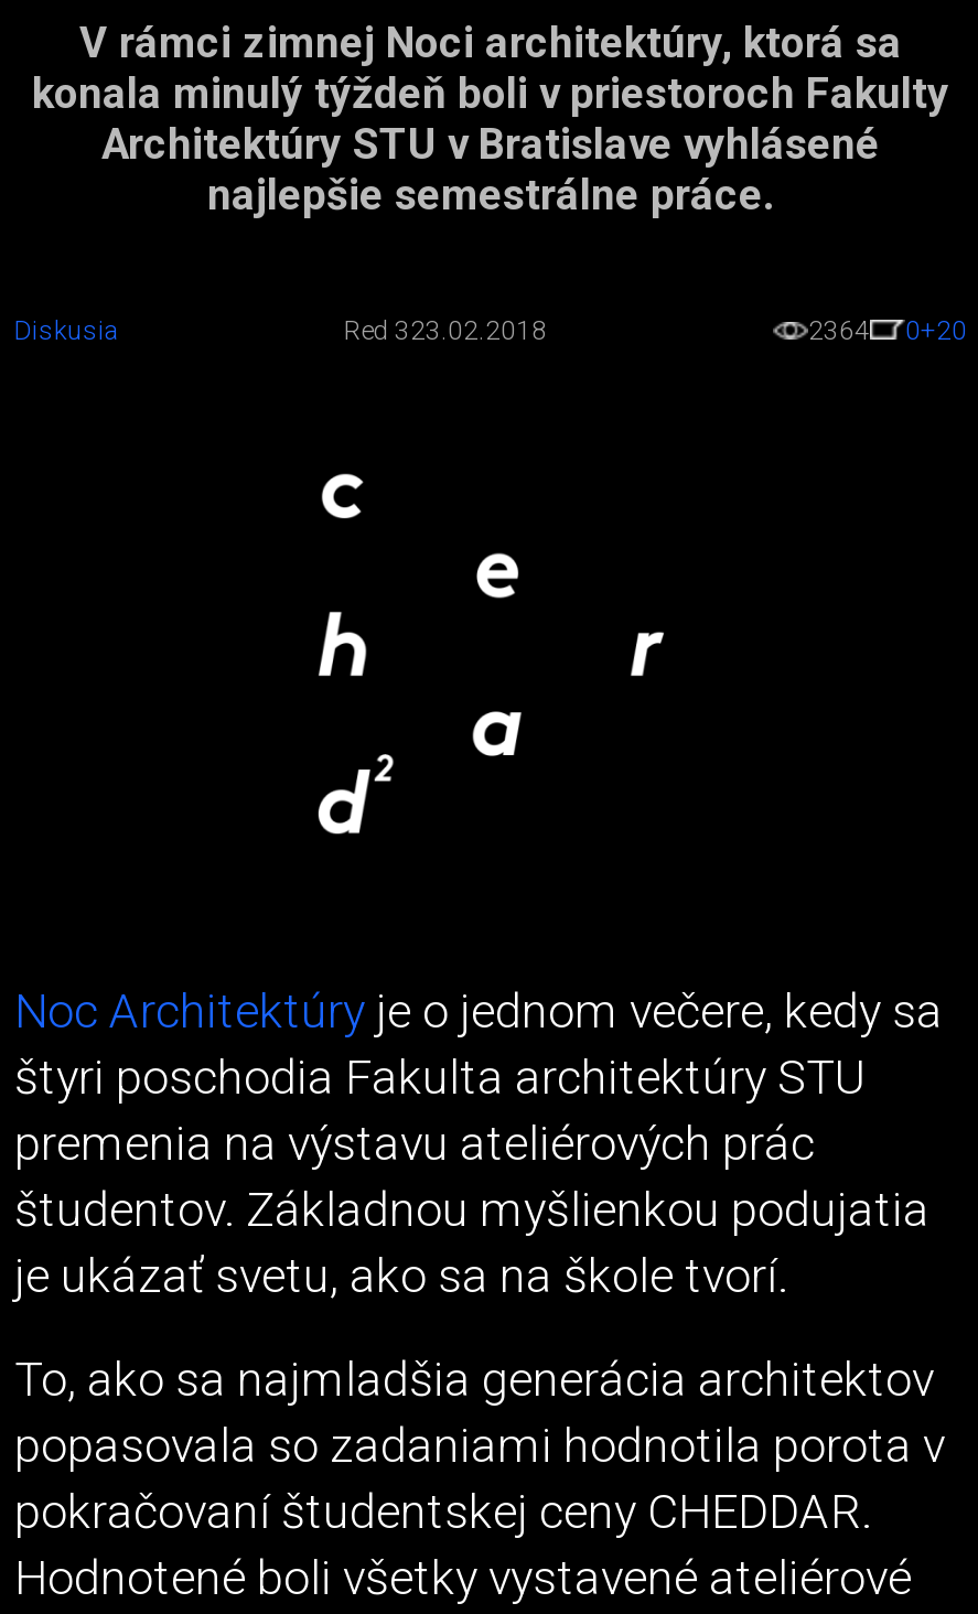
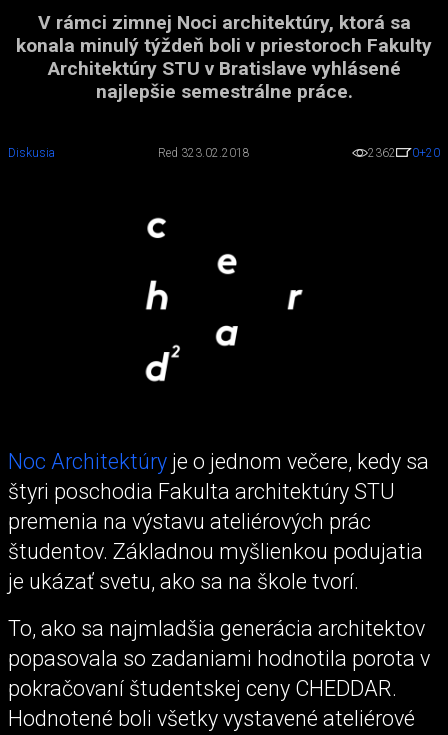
[808,316,967,347] 2364 0+20 -> [368,146,440,160] 2362 0+20

